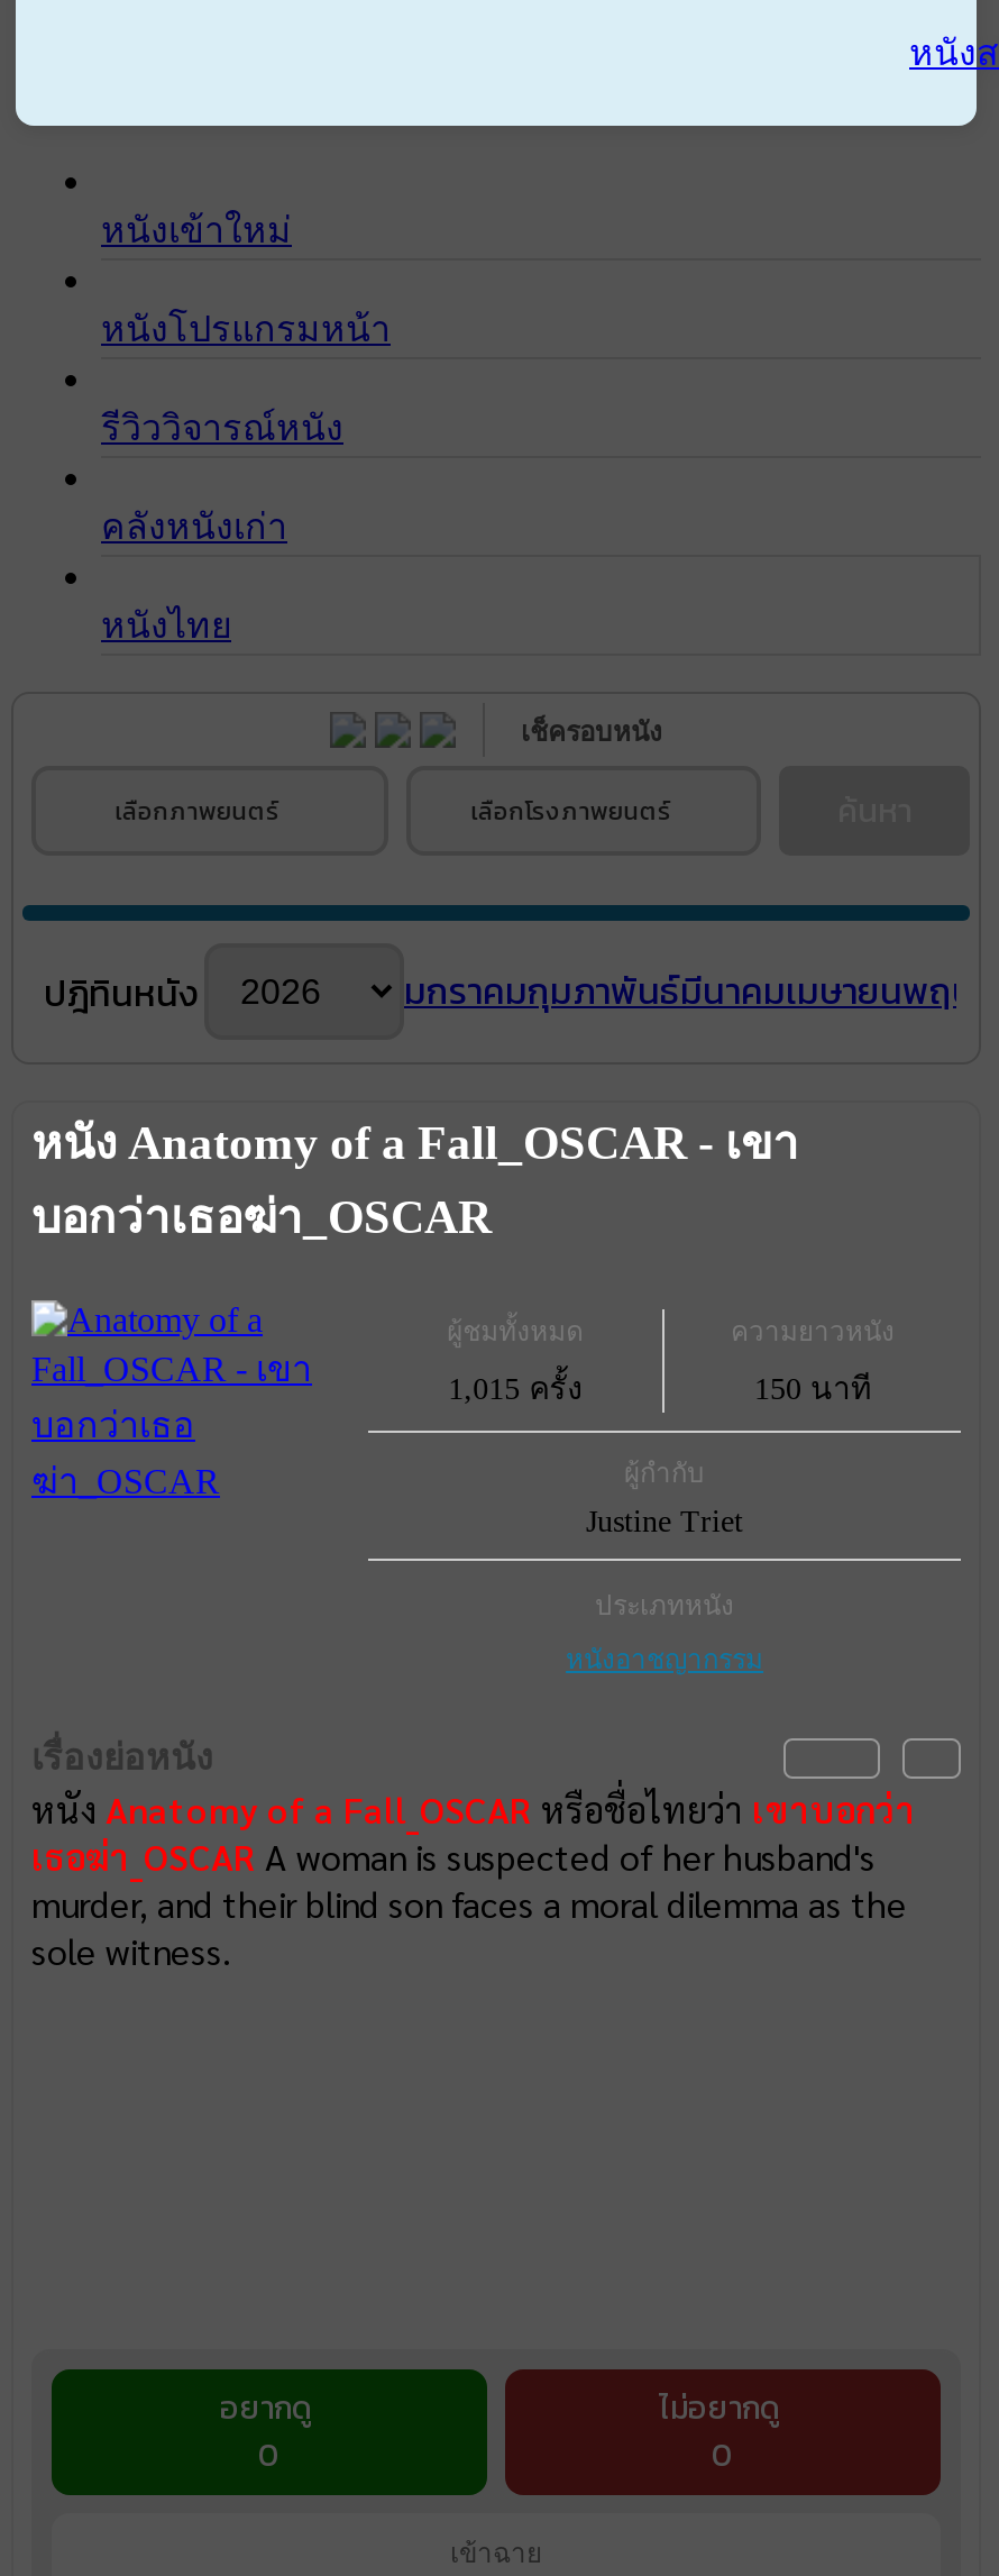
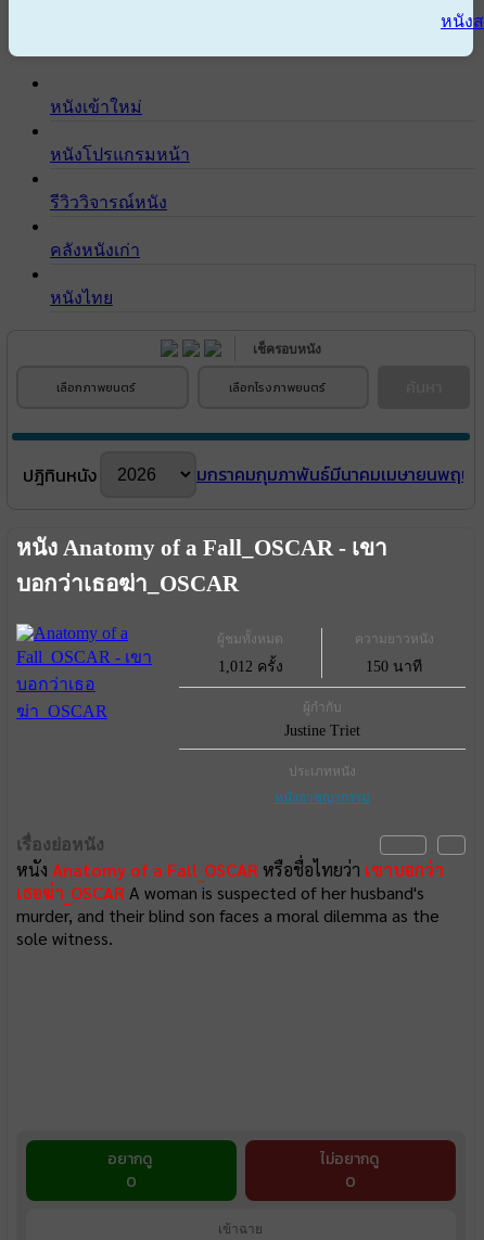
[448,1373,583,1407] 1,015 ครั้ง -> [218,659,283,675] 1,012 ครั้ง

